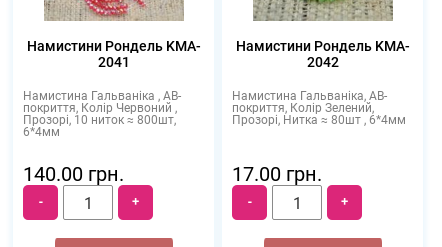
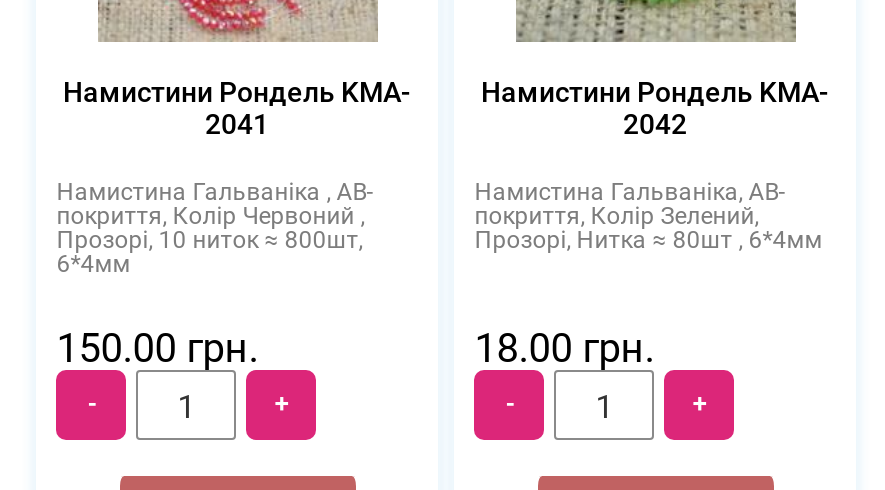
[23,162,124,186] 140.00 грн. -> [56,323,258,371] 150.00 грн.
[232,162,322,186] 17.00 грн. -> [474,323,654,371] 18.00 грн.

